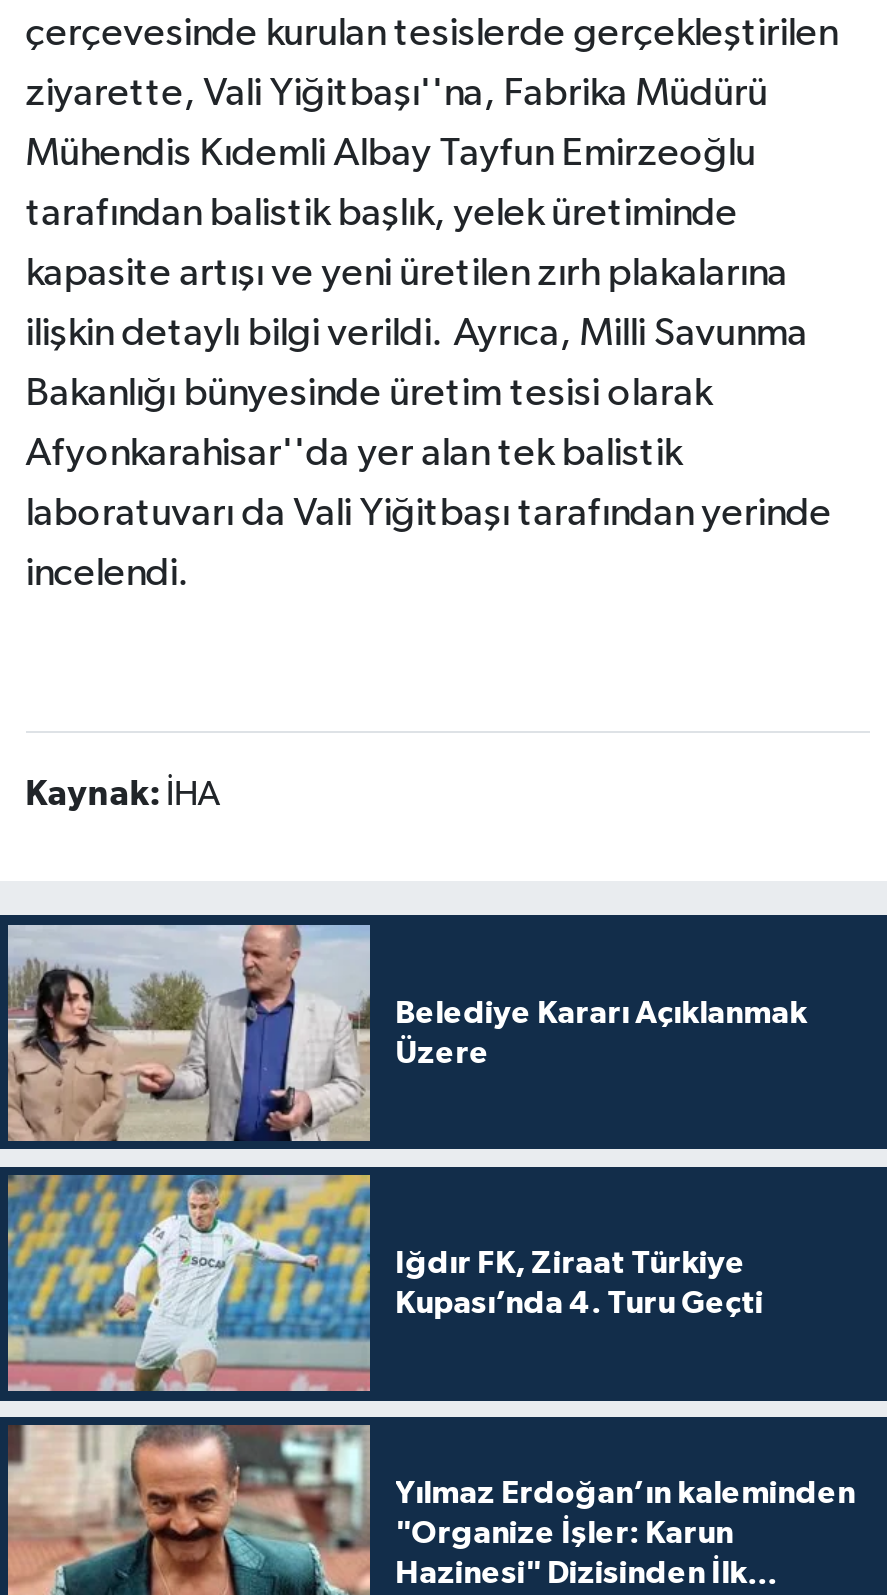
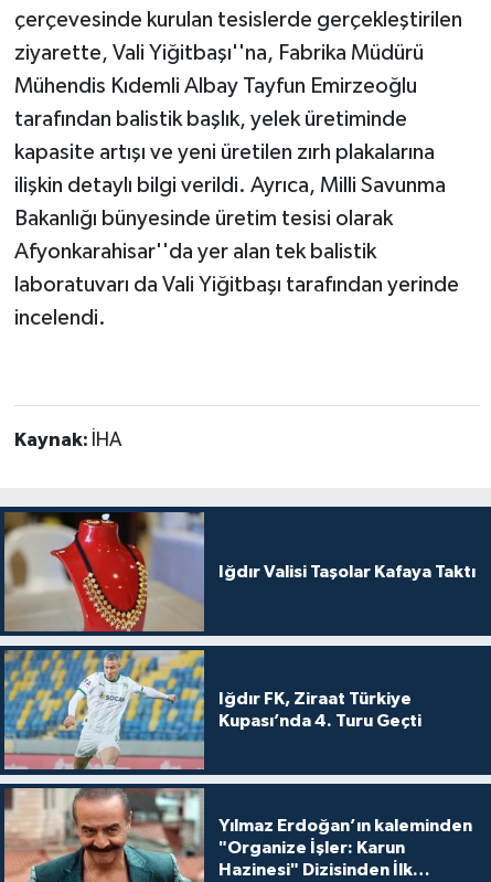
[6,923,807,1143] [image] | Belediye Kararı Açıklanmak | Üzere -> [4,511,475,633] [image] | Iğdır Valisi Taşolar Kafaya Taktı

